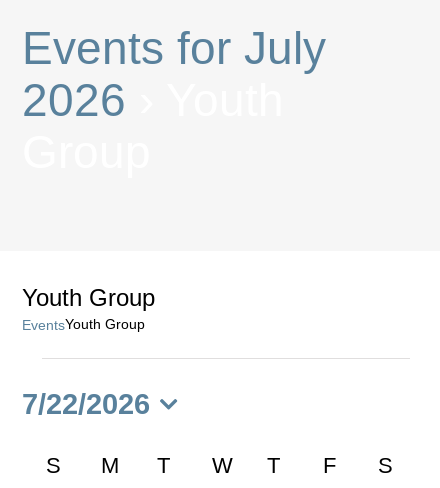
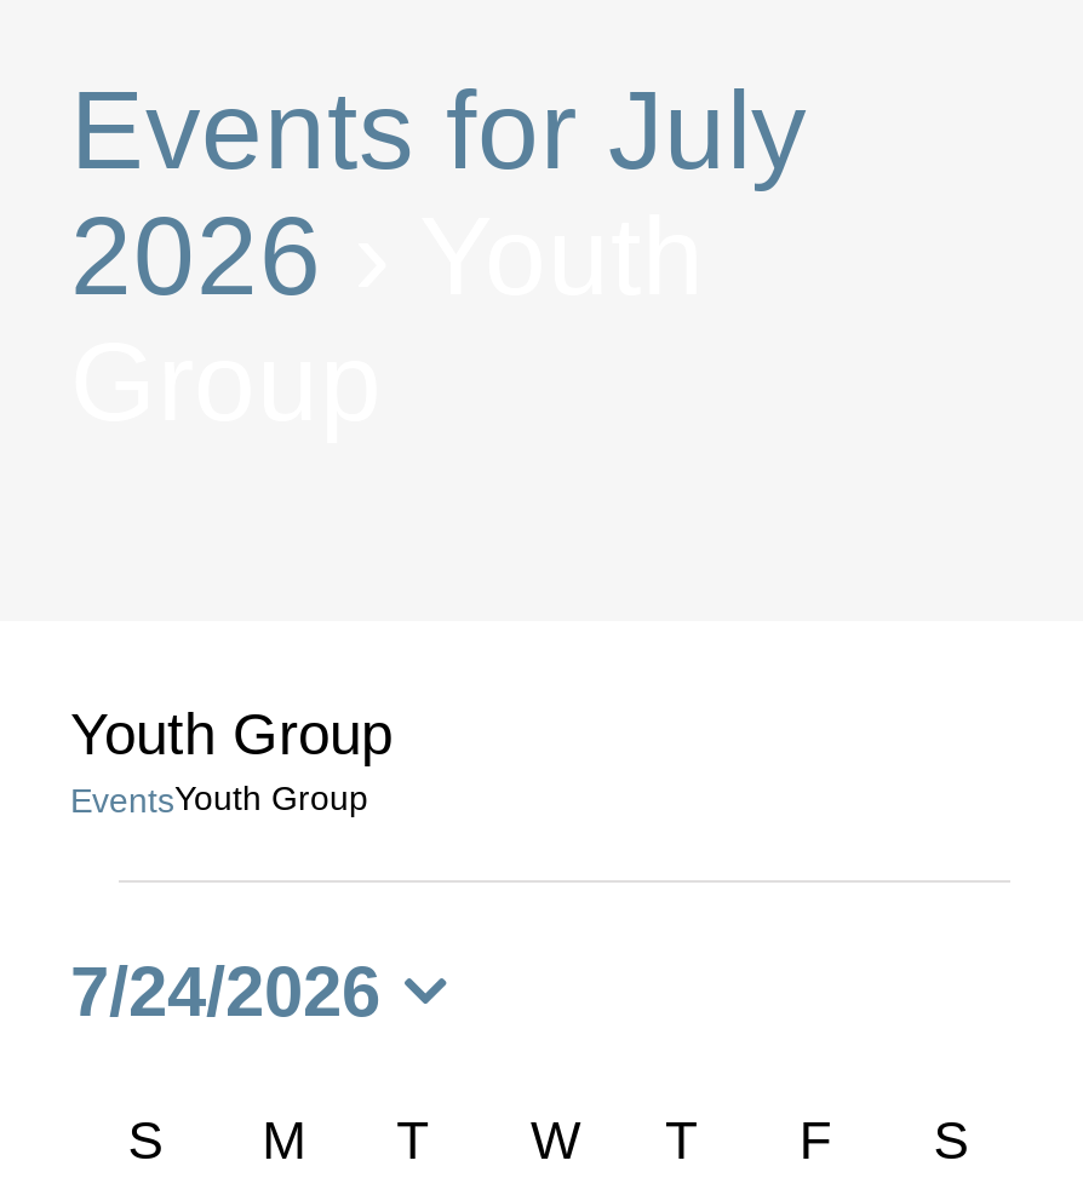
[22,388,150,420] 7/22/2026 -> [70,953,380,1030] 7/24/2026

